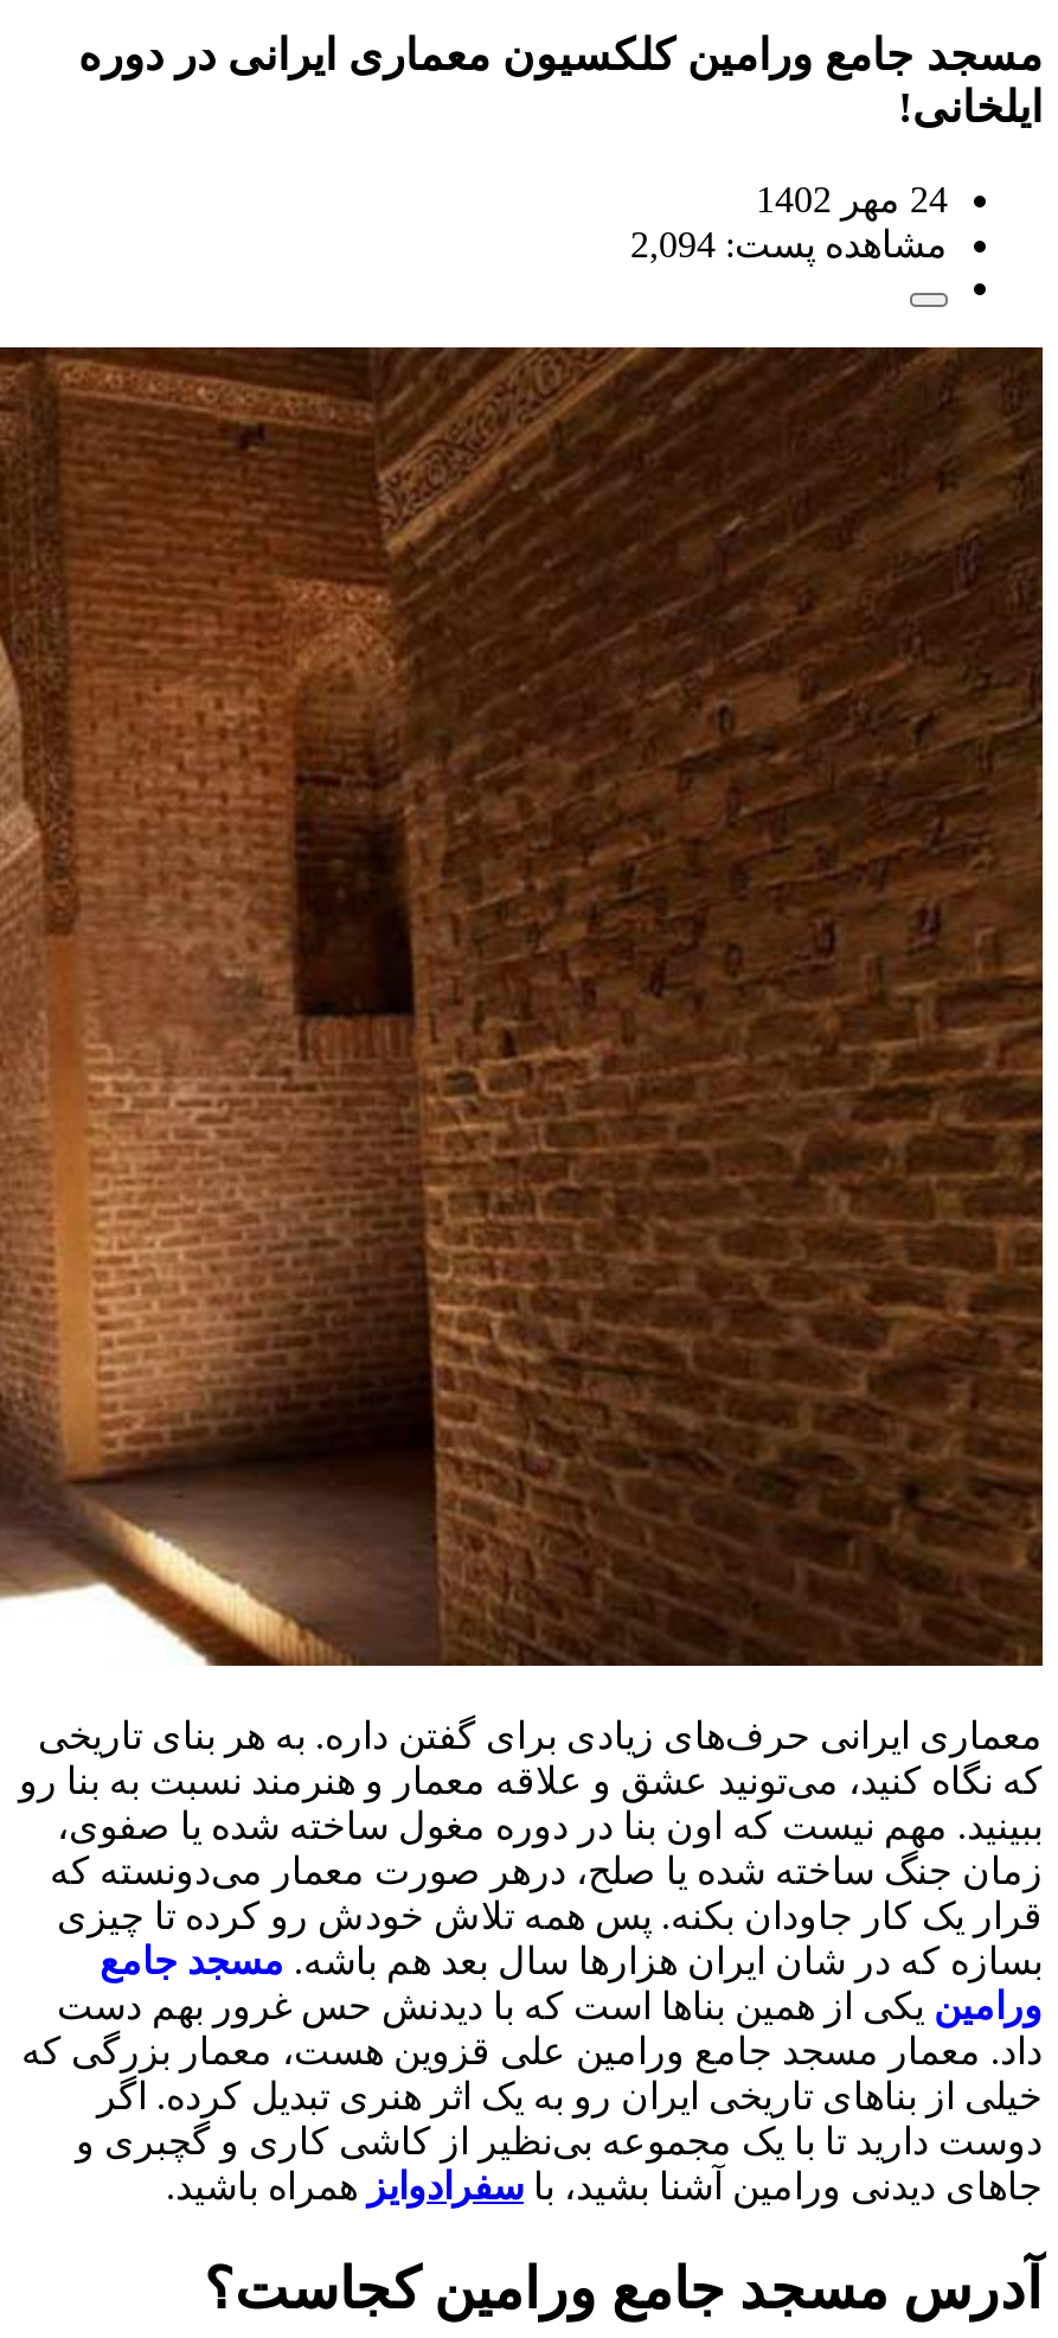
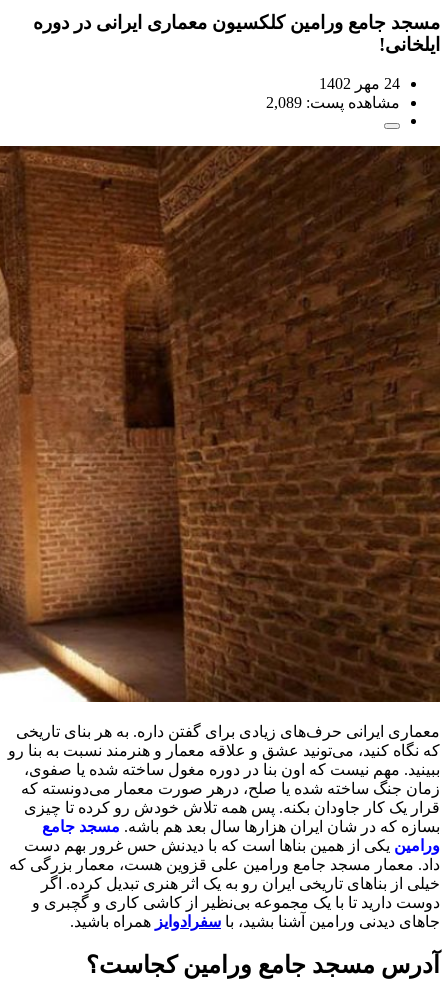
[630,225,948,265] مشاهده پست: 2,094 -> [266,94,400,111] مشاهده پست: 2,089

